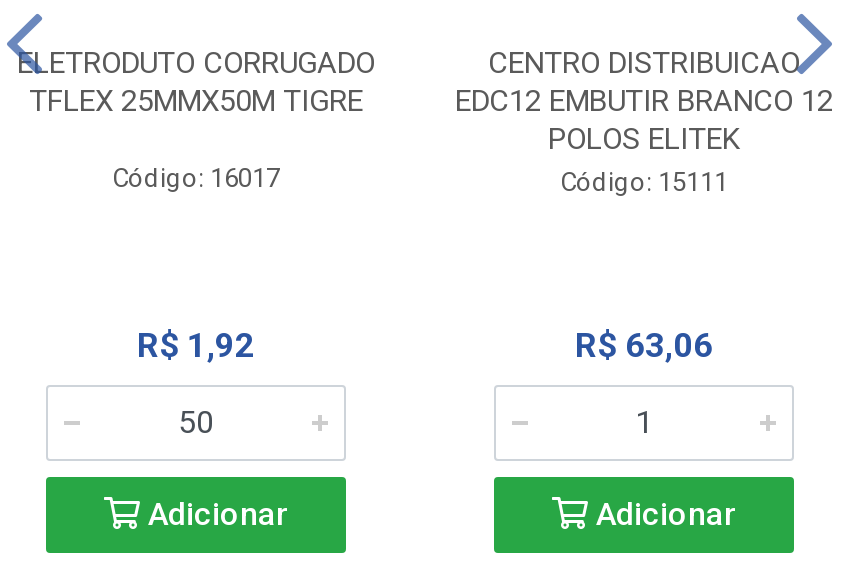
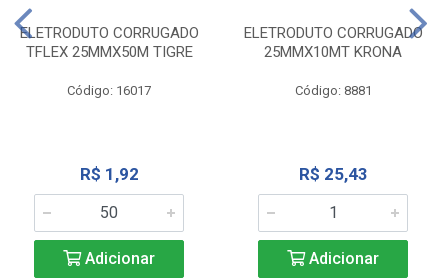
[455,44,833,196] CENTRO DISTRIBUICAO | EDC12 EMBUTIR BRANCO 12 | POLOS ELITEK | Código: 15111 -> [243,24,422,98] ELETRODUTO CORRUGADO | 25MMX10MT KRONA | Código: 8881
[575,324,713,364] R$ 63,06 -> [298,164,367,184] R$ 25,43

